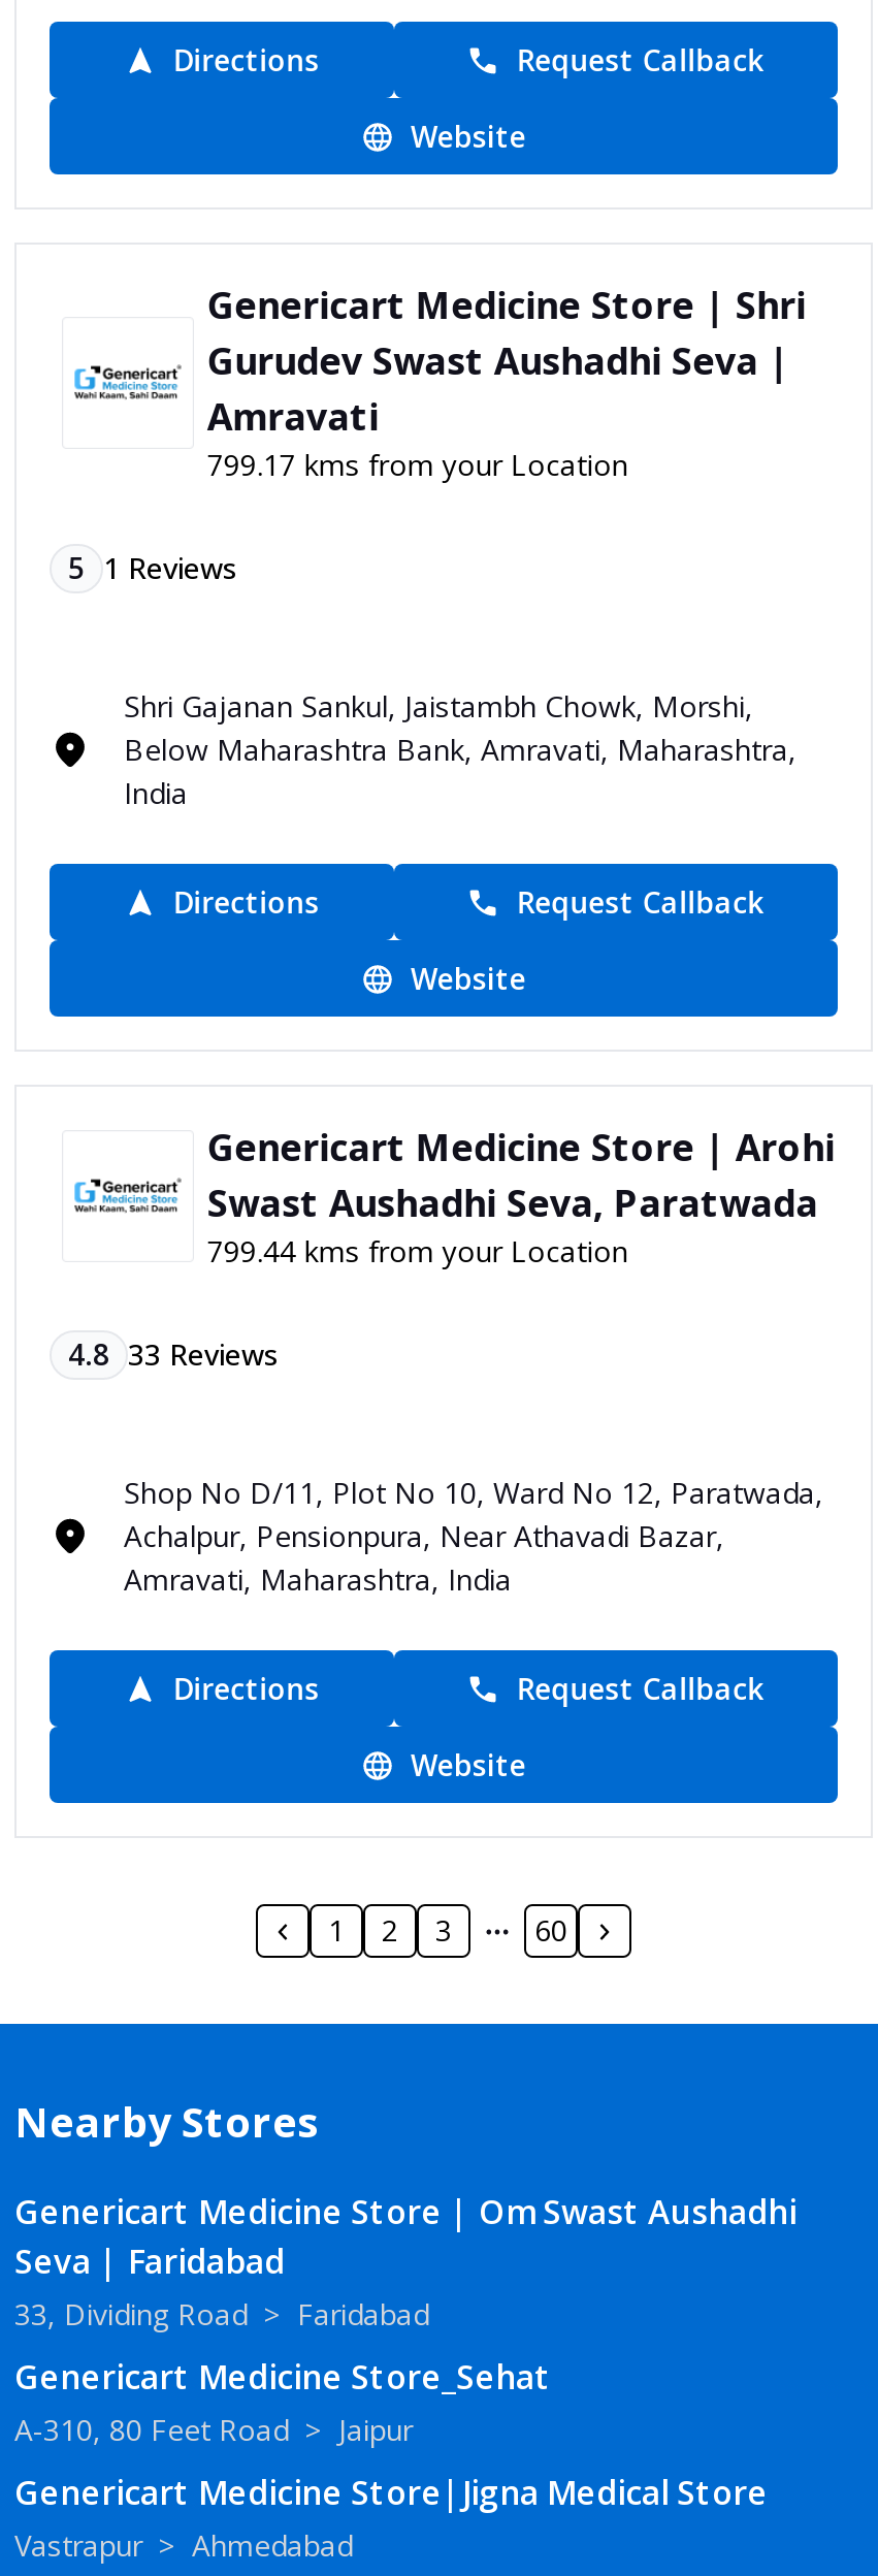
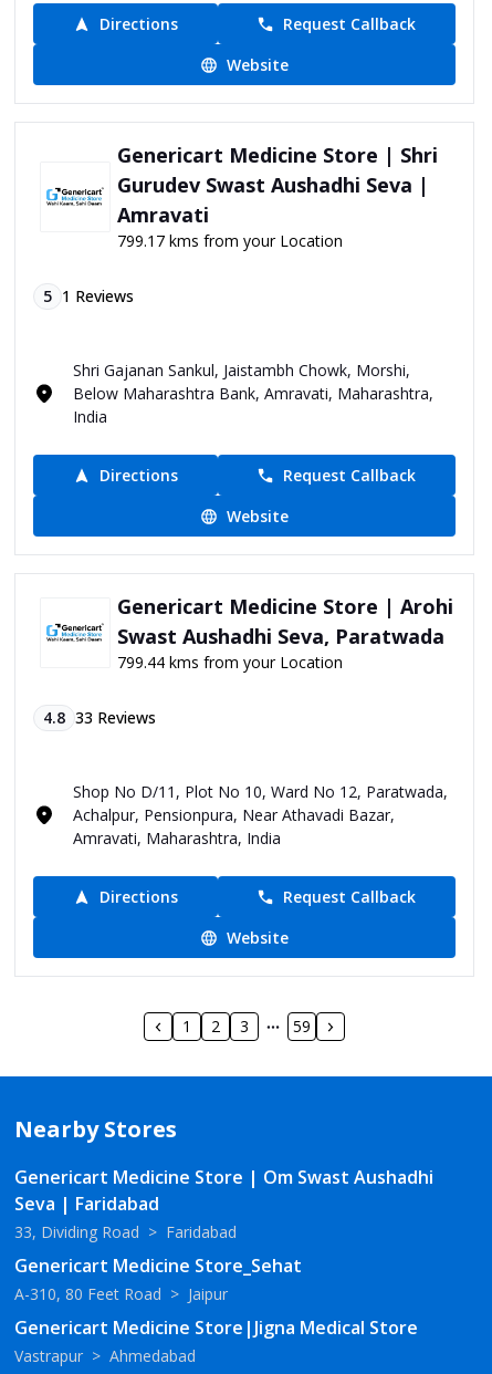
[534,1911,567,1950] 60 -> [293,1016,311,1037] 59

